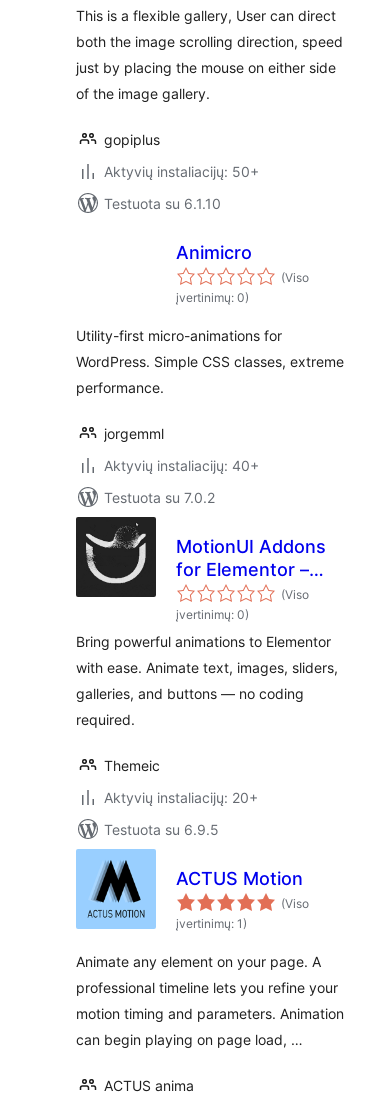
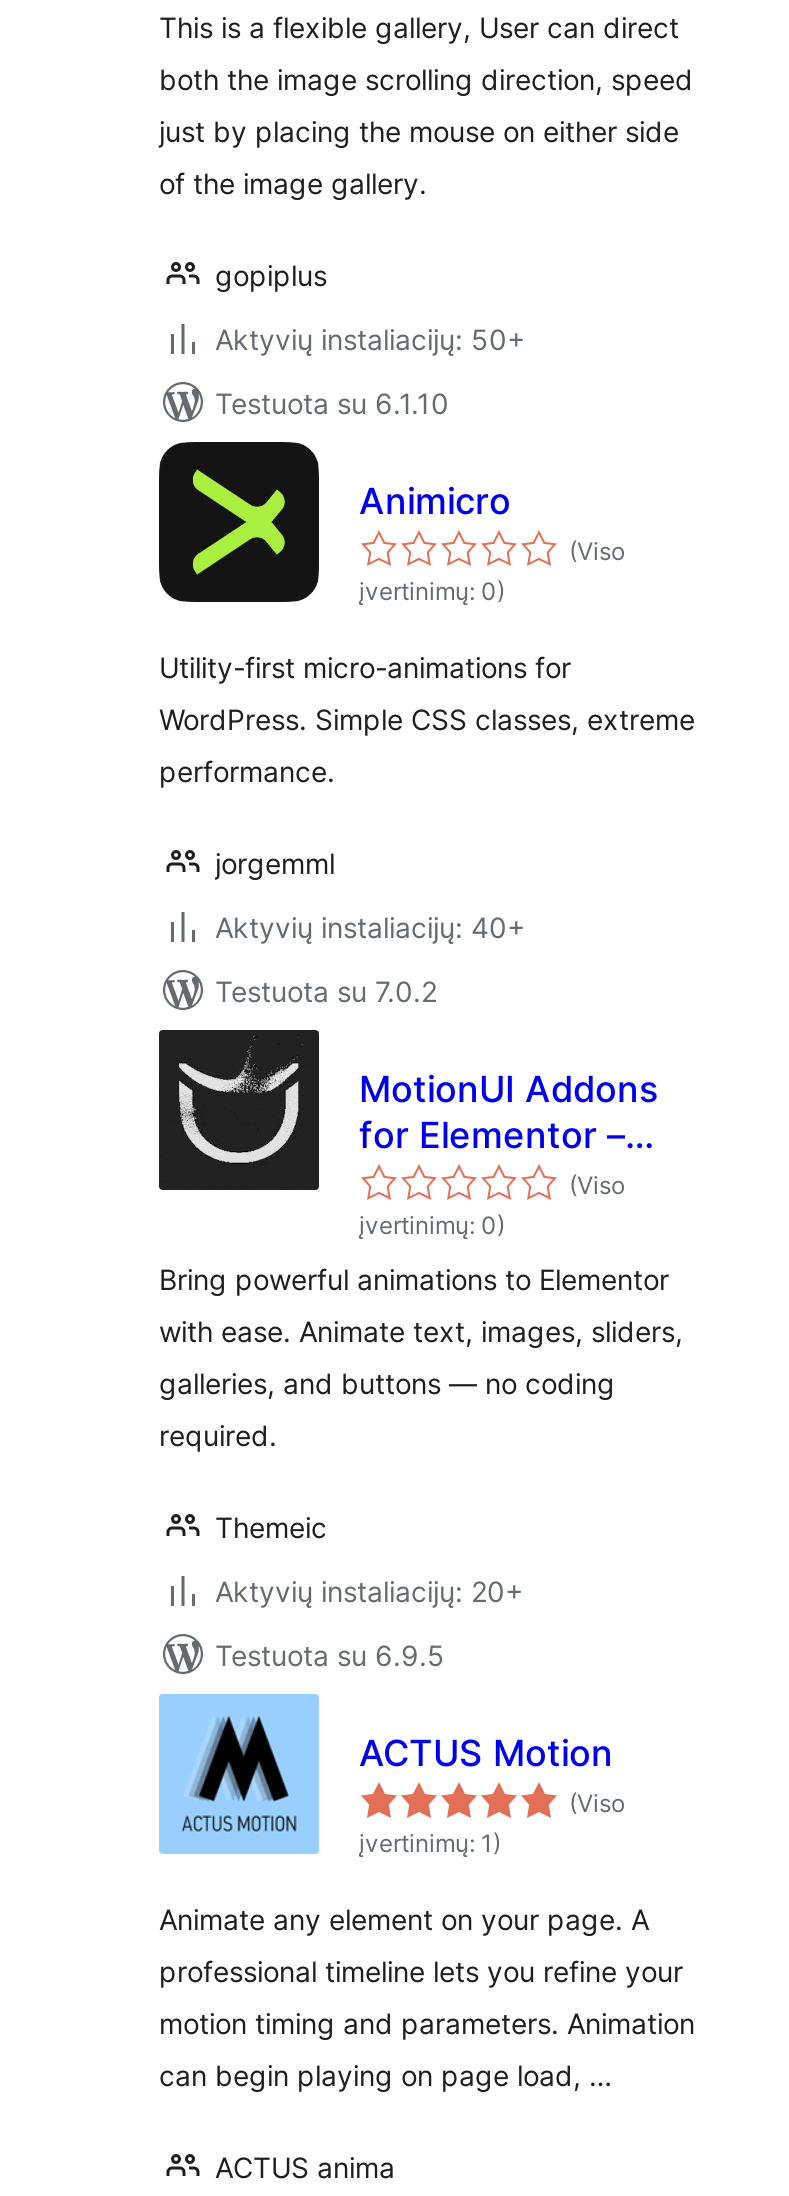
none -> [157,440,321,604] [image]

